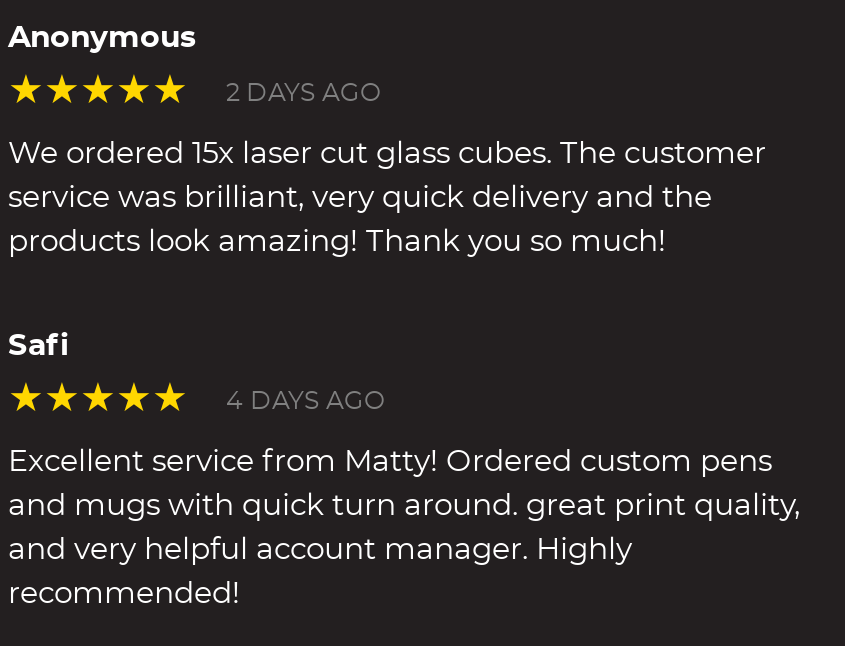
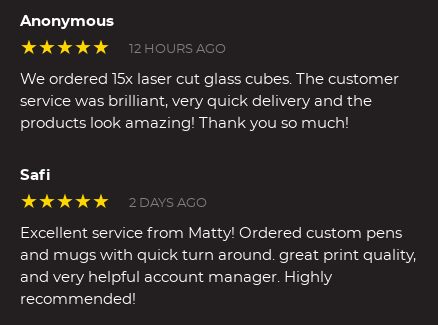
[226,80,382,106] 2 DAYS AGO -> [129,42,226,55] 12 HOURS AGO
[226,388,386,414] 4 DAYS AGO -> [129,196,207,209] 2 DAYS AGO

